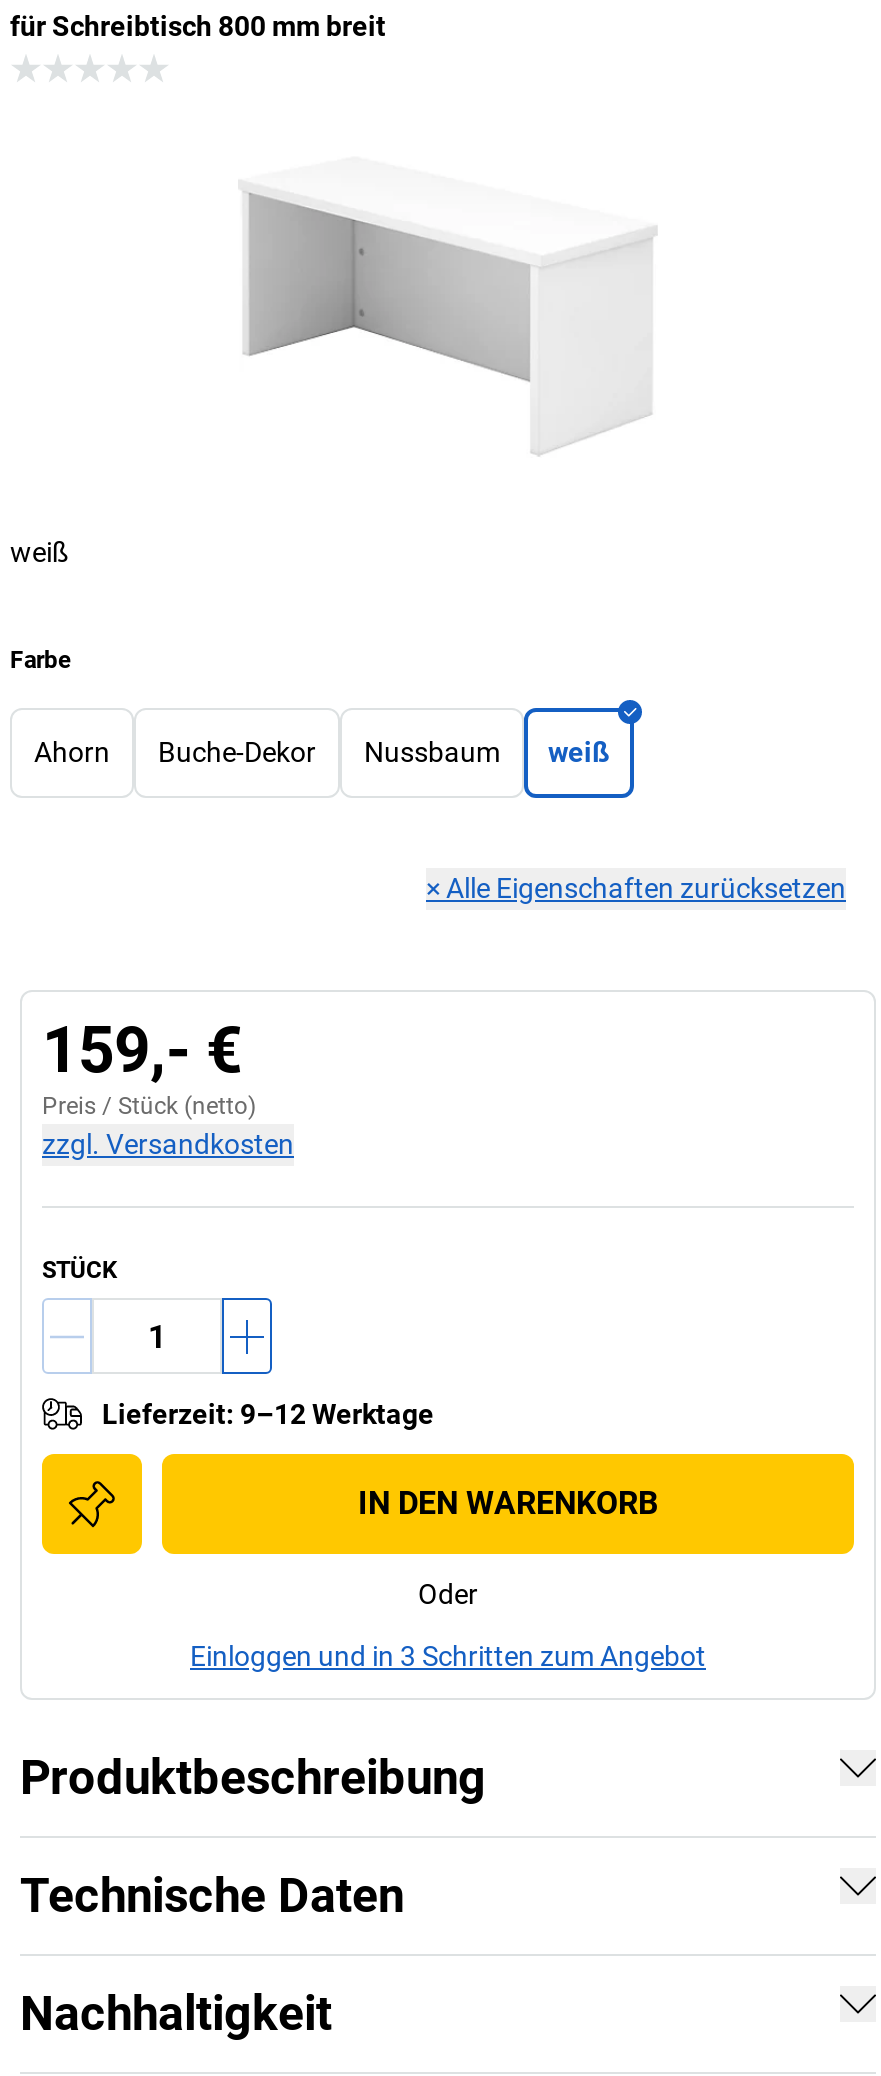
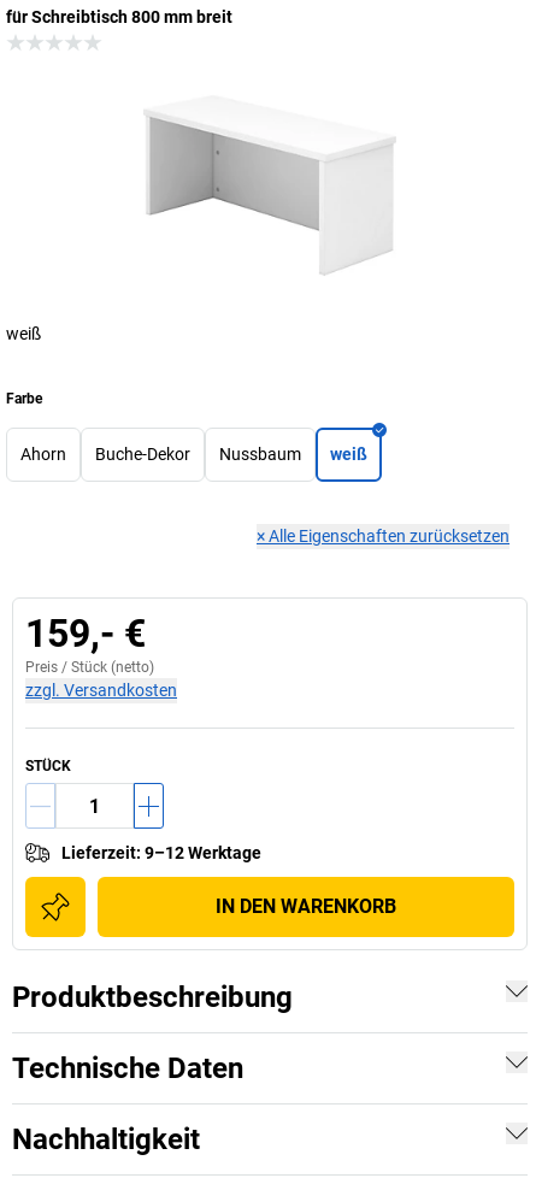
[190,1578,706,1672] Oder | Einloggen und in 3 Schritten zum Angebot -> none

